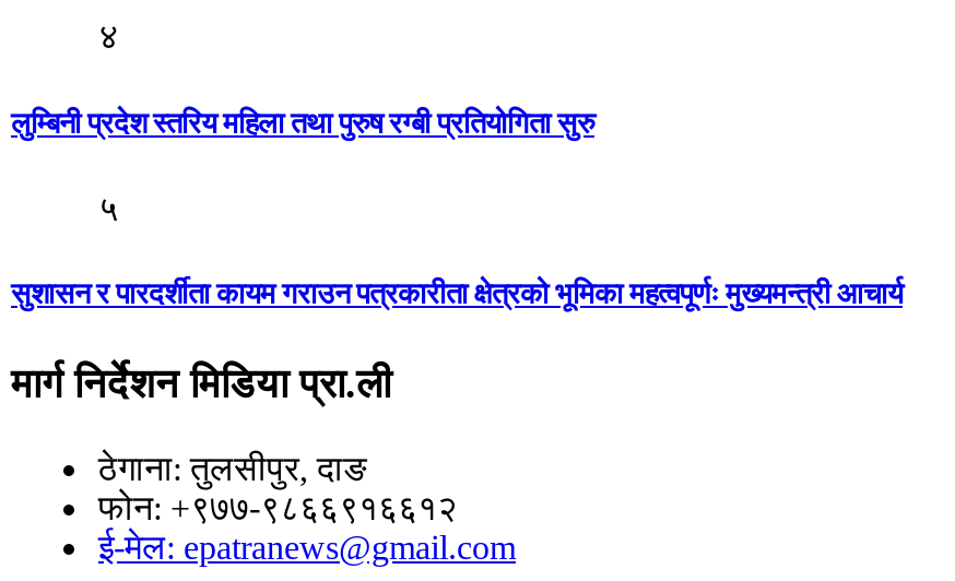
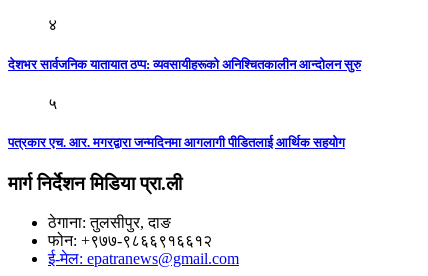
[11,106,594,139] लुम्बिनी प्रदेश स्तरिय महिला तथा पुरुष रग्बी प्रतियोगिता सुरु -> [8,57,361,72] देशभर सार्वजनिक यातायात ठप्प: व्यवसायीहरूको अनिश्चितकालीन आन्दोलन सुरु
[11,277,903,310] सुशासन र पारदर्शीता कायम गराउन पत्रकारीता क्षेत्रको भूमिका महत्वपूर्णः मुख्यमन्त्री आचार्य -> [8,135,345,150] पत्रकार एच. आर. मगरद्वारा जन्मदिनमा आगलागी पीडितलाई आर्थिक सहयोग

